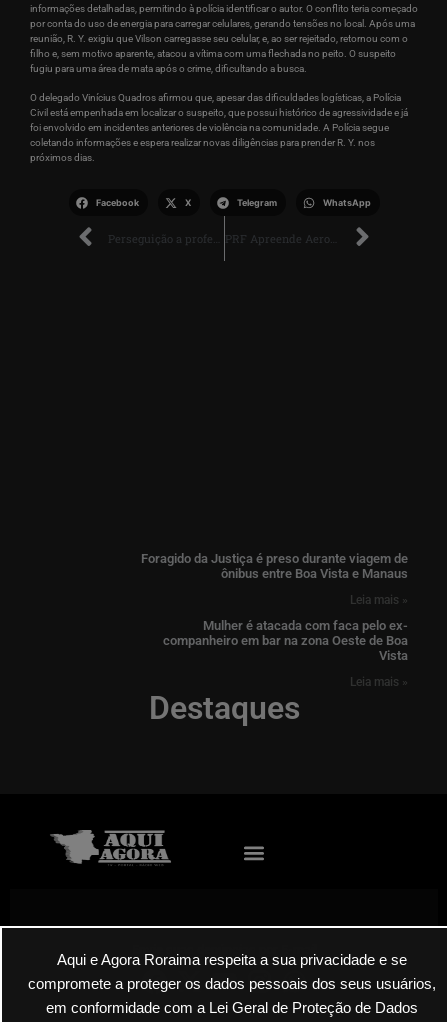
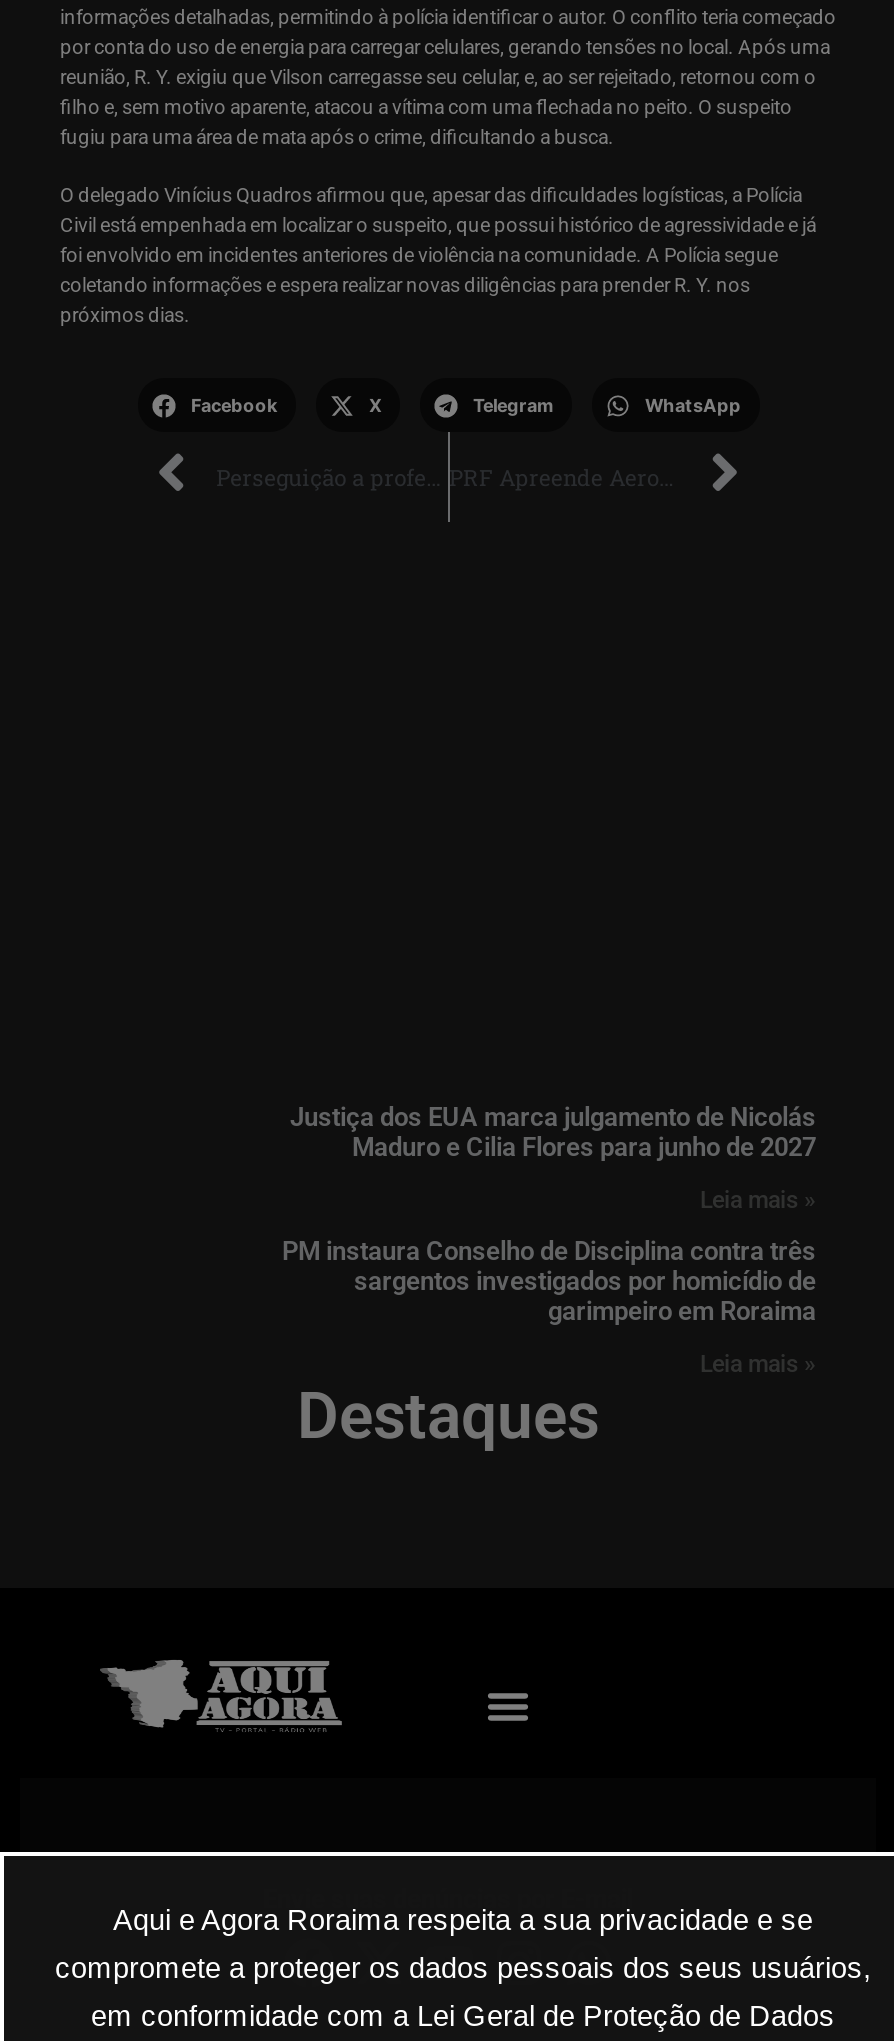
[141,551,408,581] Foragido da Justiça é preso durante viagem de | ônibus entre Boa Vista e Manaus -> [290,1103,816,1163] Justiça dos EUA marca julgamento de Nicolás | Maduro e Cilia Flores para junho de 2027
[163,618,408,663] Mulher é atacada com faca pelo ex- | companheiro em bar na zona Oeste de Boa | Vista -> [282,1237,816,1327] PM instaura Conselho de Disciplina contra três | sargentos investigados por homicídio de | garimpeiro em Roraima

